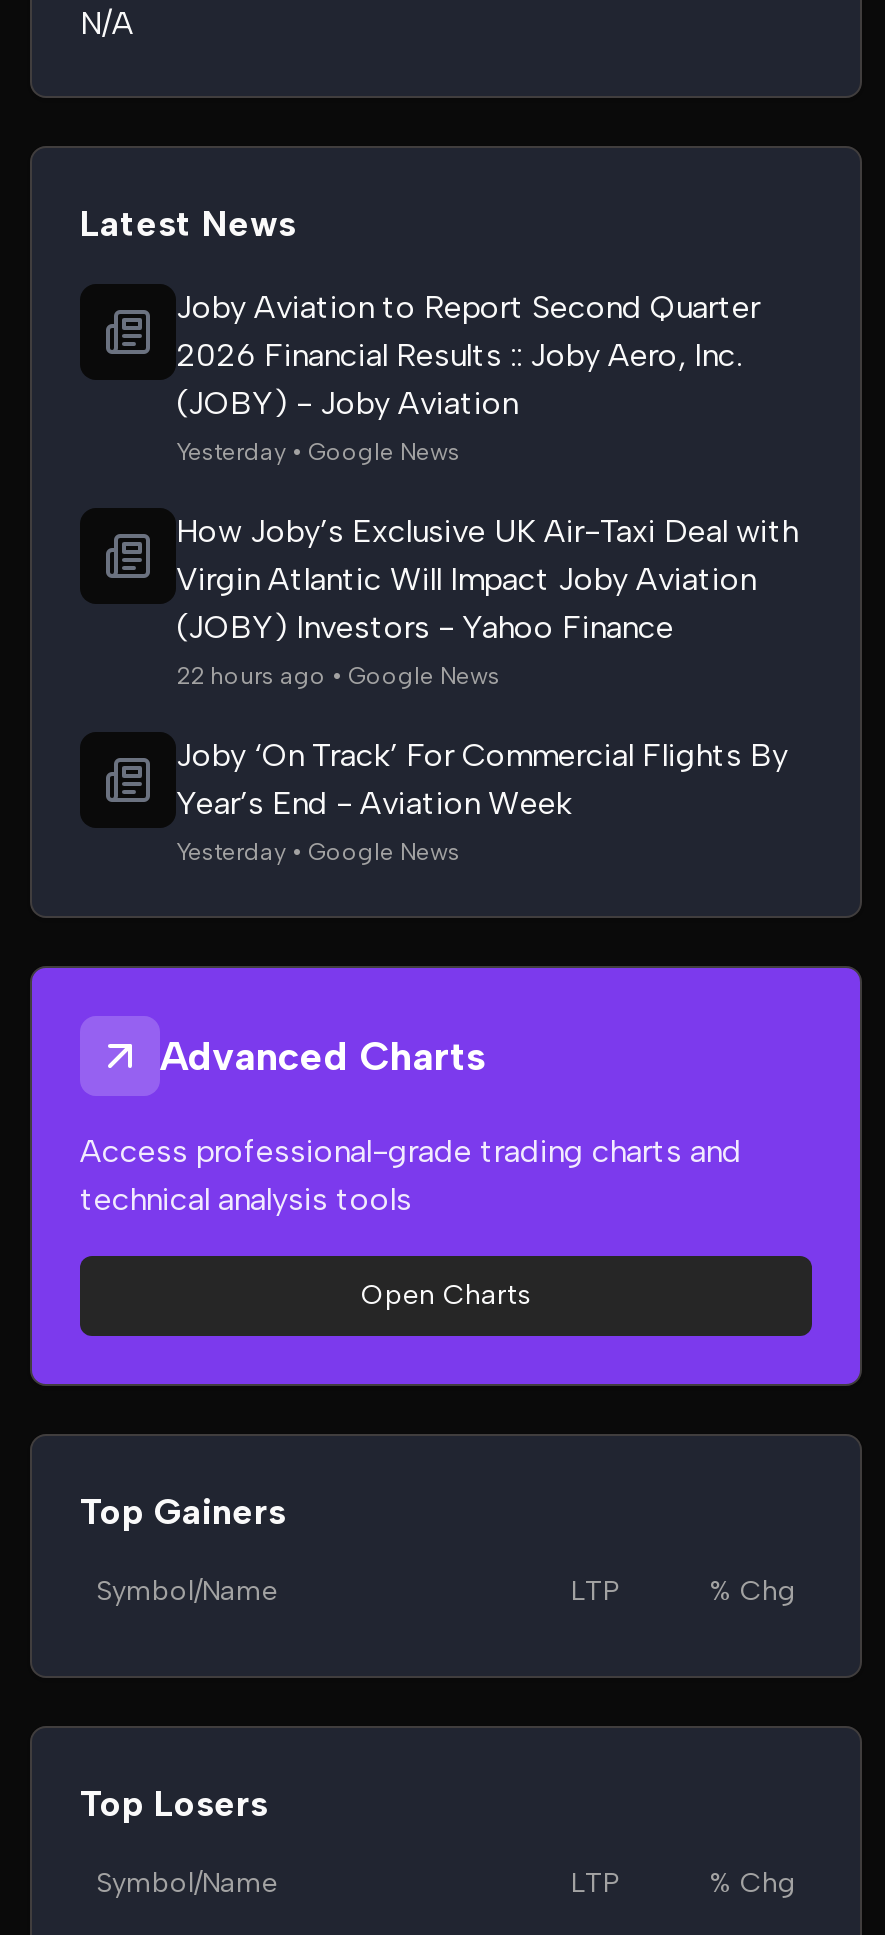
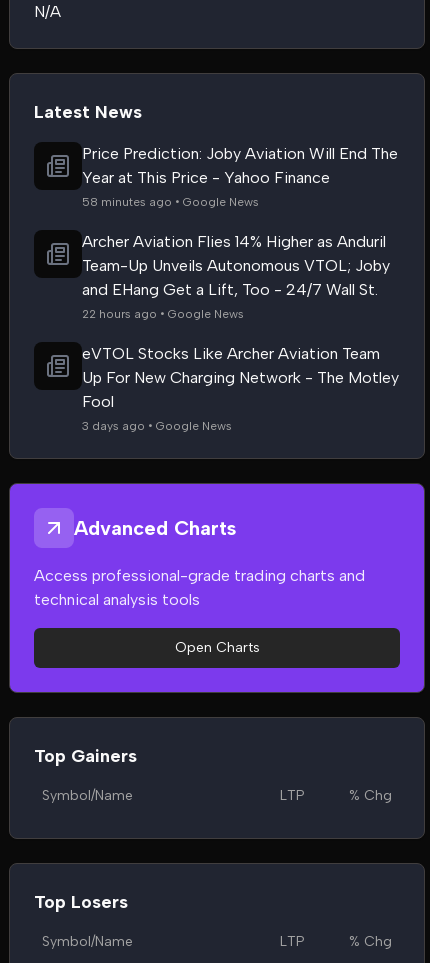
[176,288,760,466] Joby Aviation to Report Second Quarter | 2026 Financial Results :: Joby Aero, Inc. | (JOBY) - Joby Aviation | Yesterday • Google News -> [82,144,398,209] Price Prediction: Joby Aviation Will End The | Year at This Price - Yahoo Finance | 58 minutes ago • Google News
[176,512,798,646] How Joby’s Exclusive UK Air-Taxi Deal with | Virgin Atlantic Will Impact Joby Aviation | (JOBY) Investors - Yahoo Finance -> [82,232,390,299] Archer Aviation Flies 14% Higher as Anduril | Team-Up Unveils Autonomous VTOL; Joby | and EHang Get a Lift, Too - 24/7 Wall St.
moved [176,662,500,690] -> [82,307,244,321]: 22 hours ago • Google News
[176,736,788,866] Joby ‘On Track’ For Commercial Flights By | Year’s End - Aviation Week | Yesterday • Google News -> [82,344,399,433] eVTOL Stocks Like Archer Aviation Team | Up For New Charging Network - The Motley | Fool | 3 days ago • Google News

